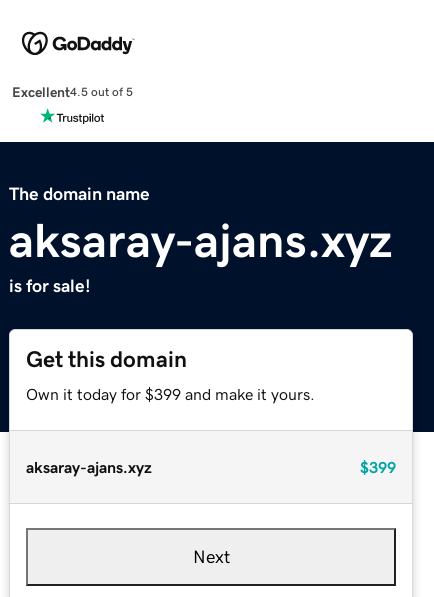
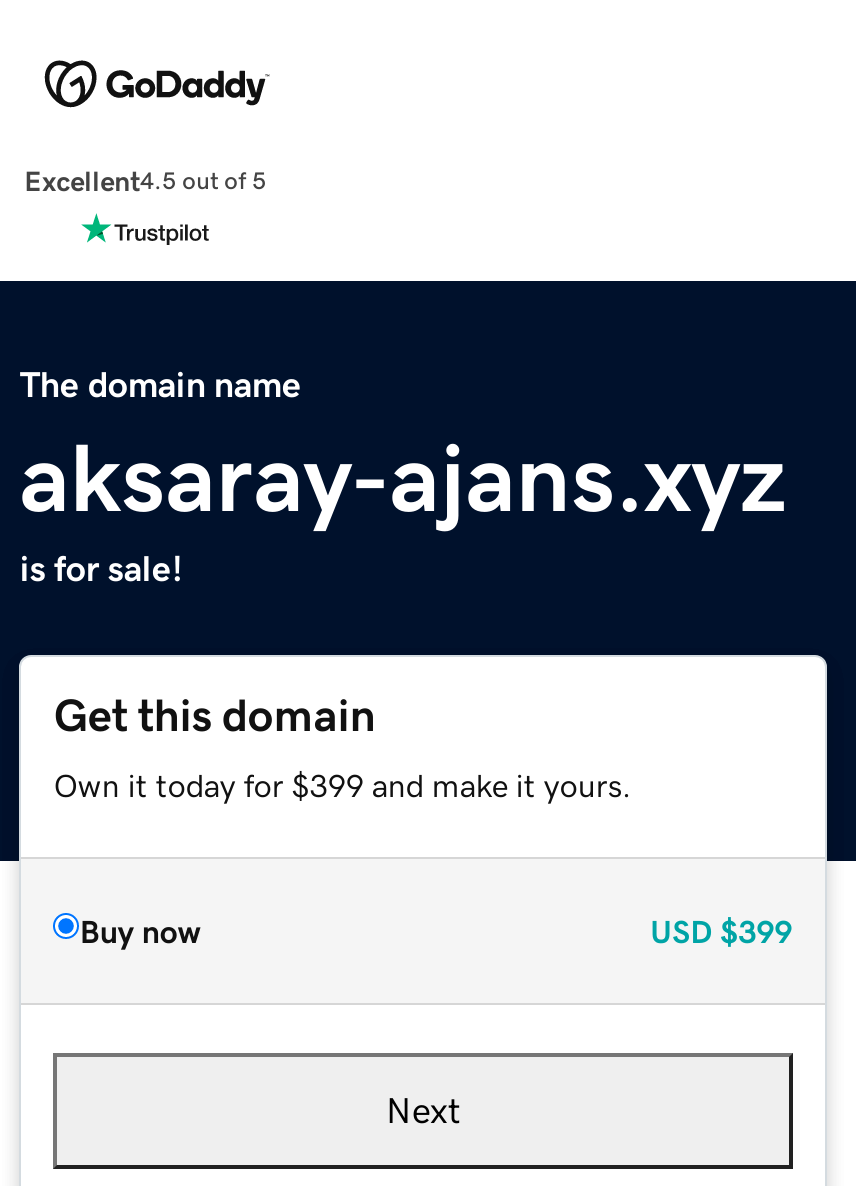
[26,459,396,475] aksaray-ajans.xyz | $399 -> [80,914,792,946] Buy now | USD $399

